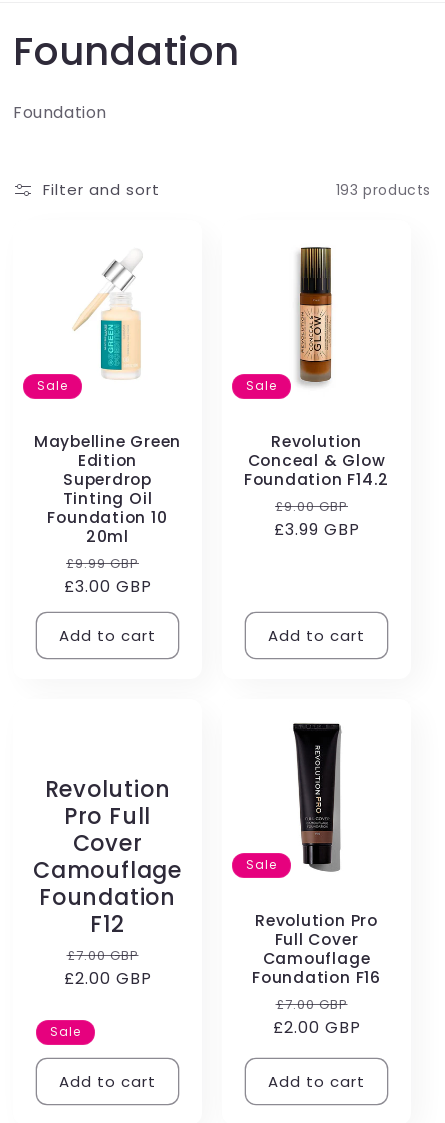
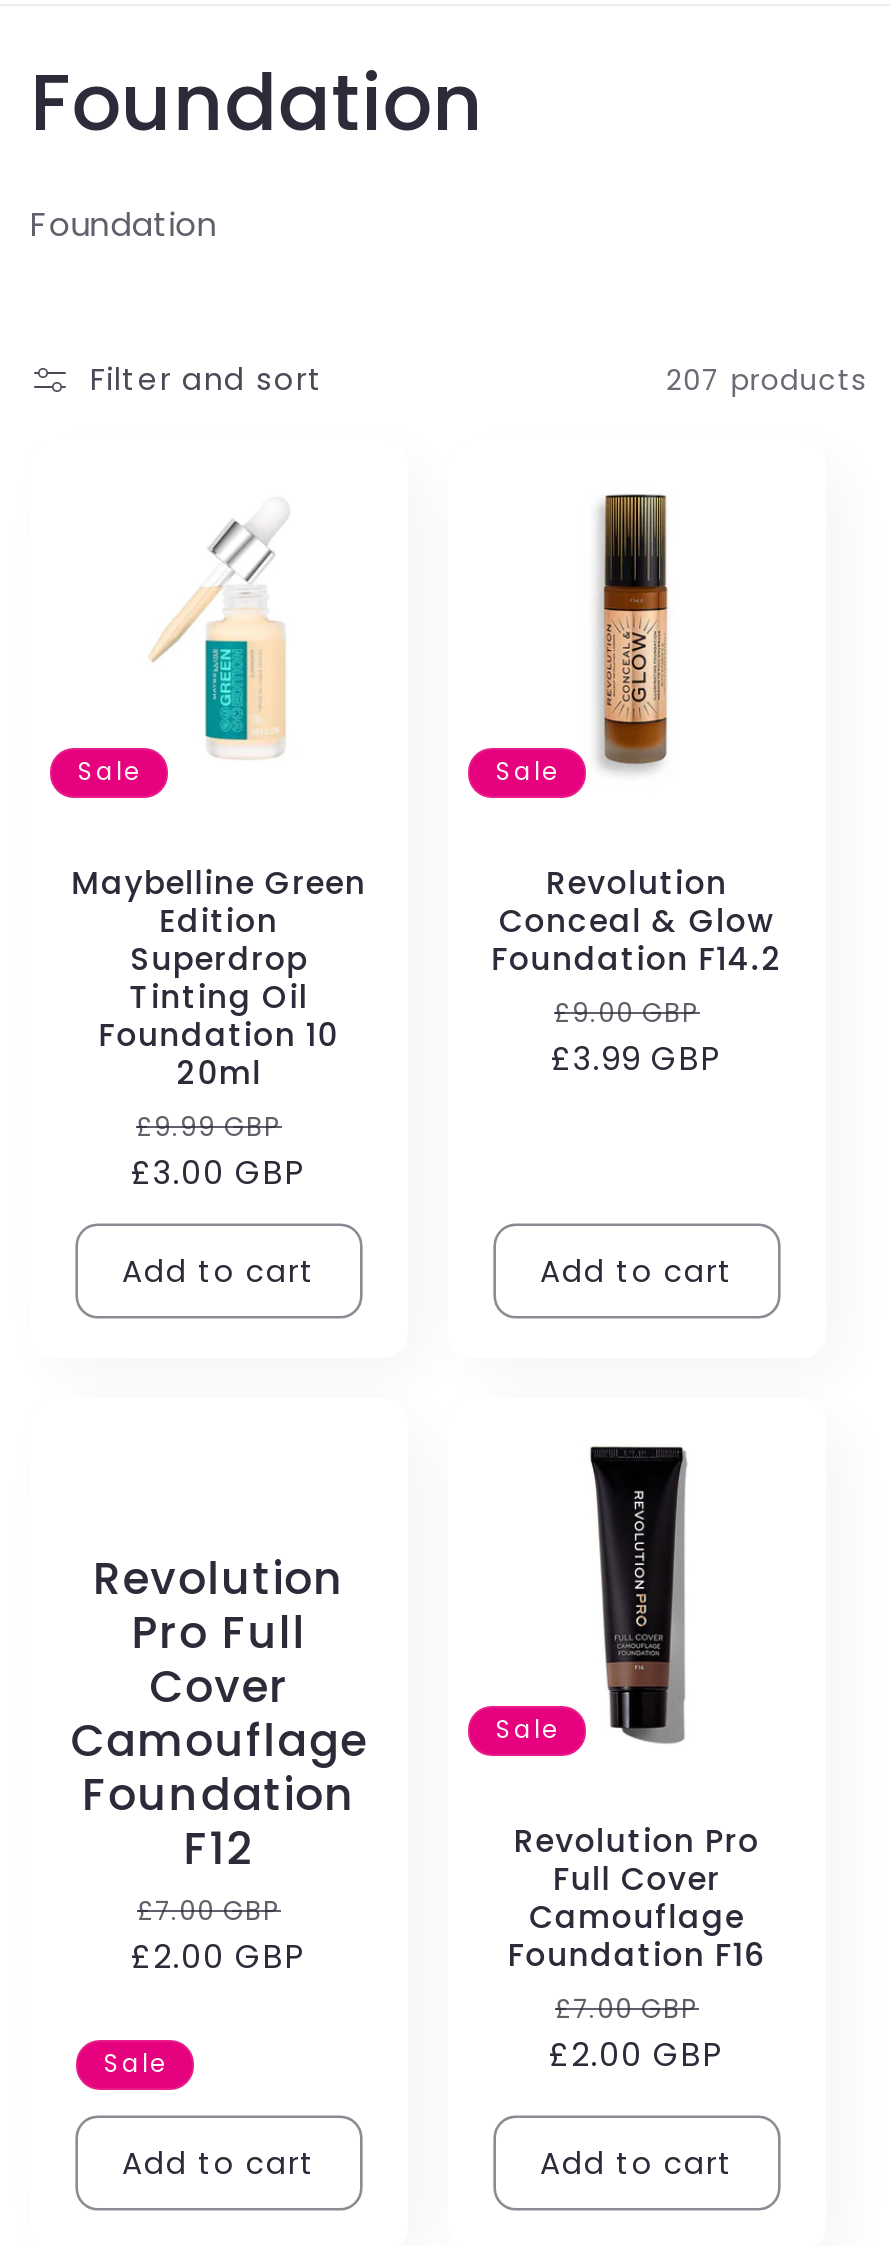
[336,179,431,199] 193 products -> [666,359,866,399] 207 products

